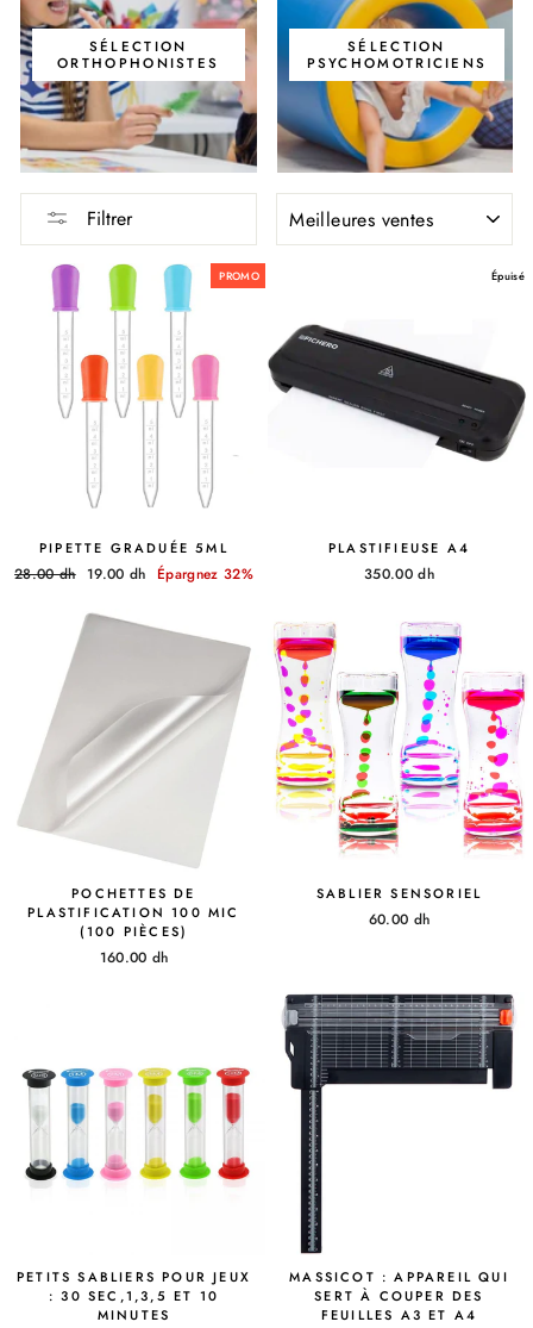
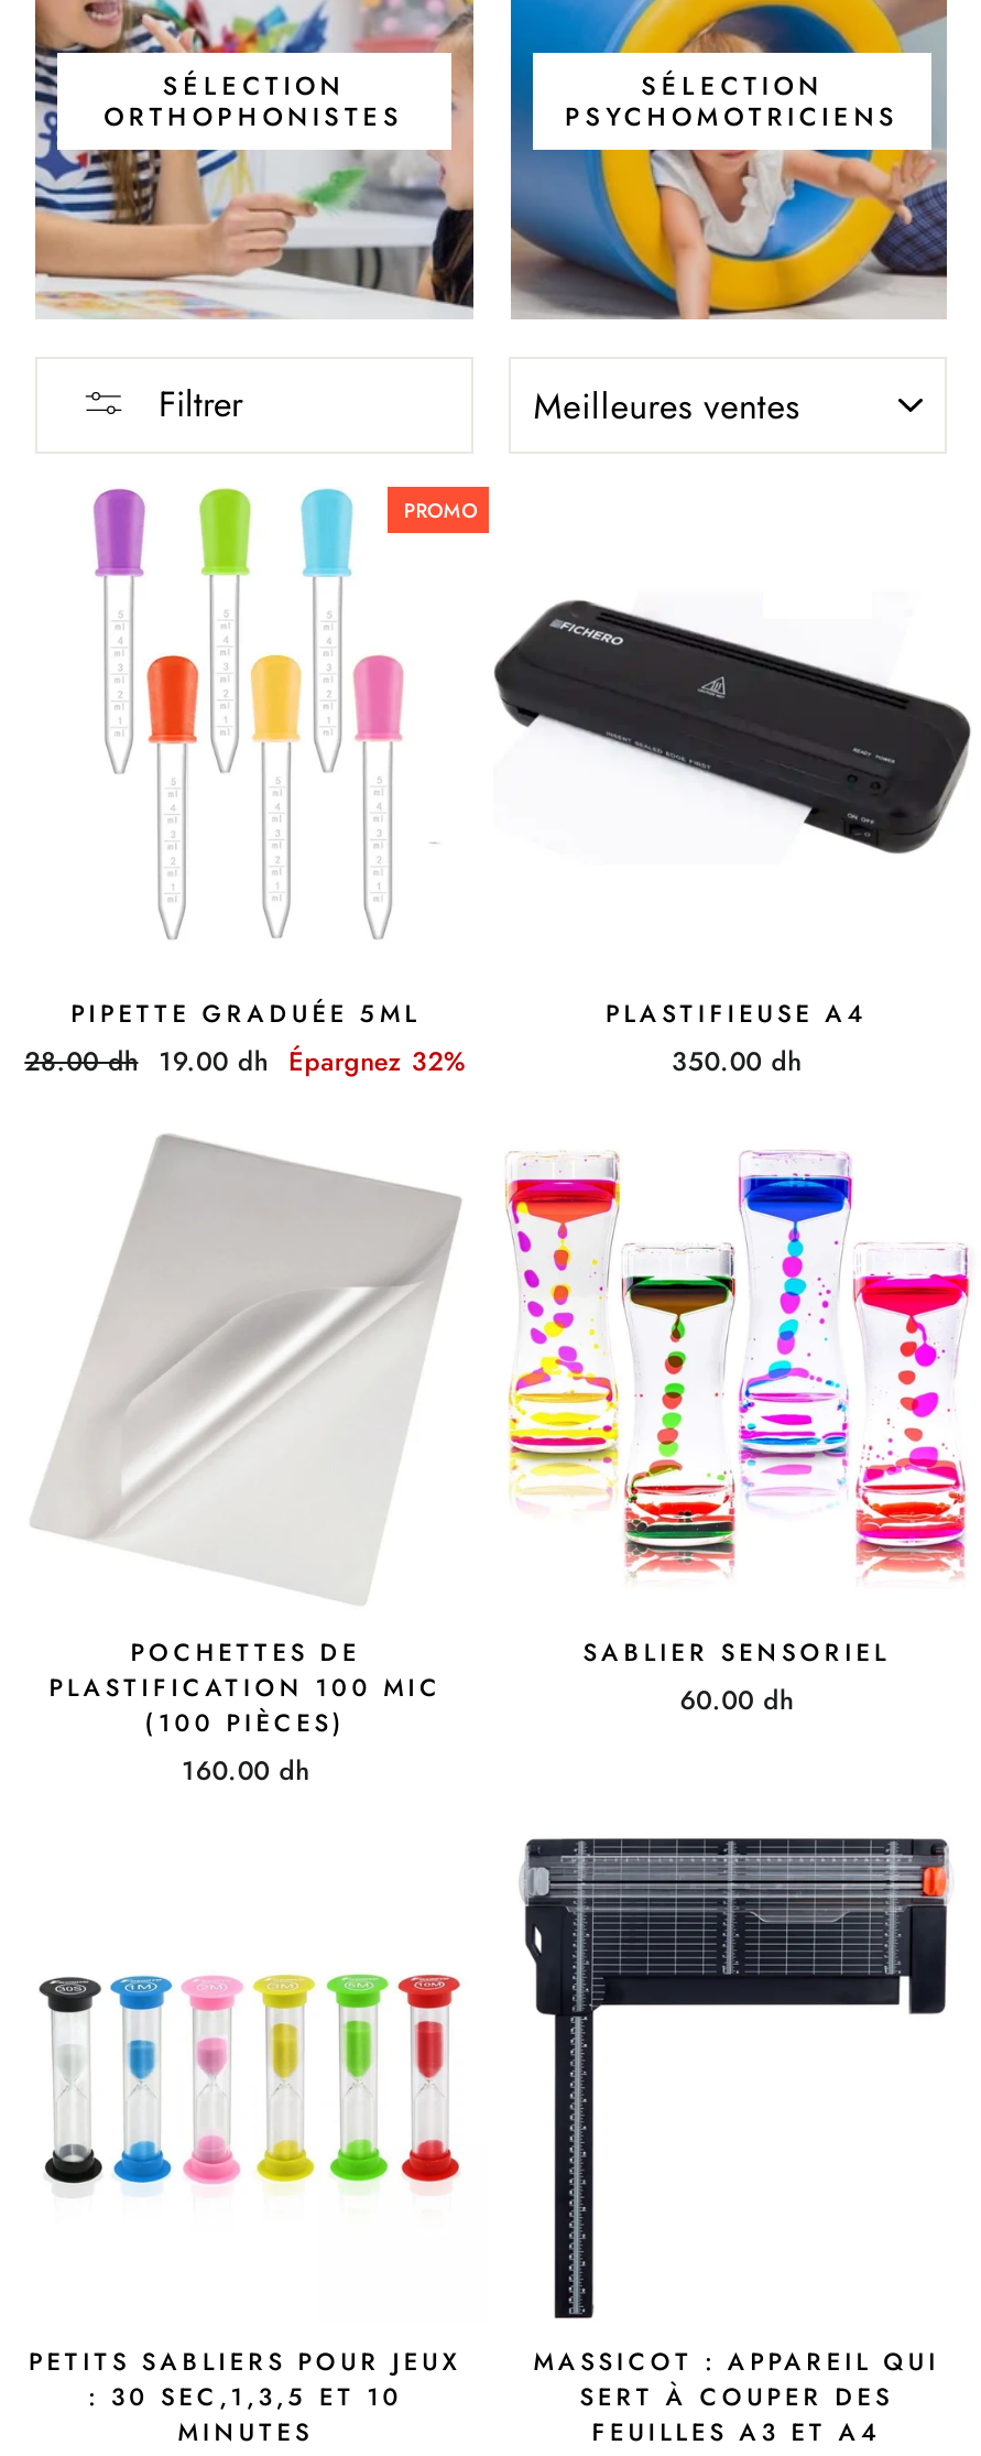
[491,268,525,283] Épuisé -> none

